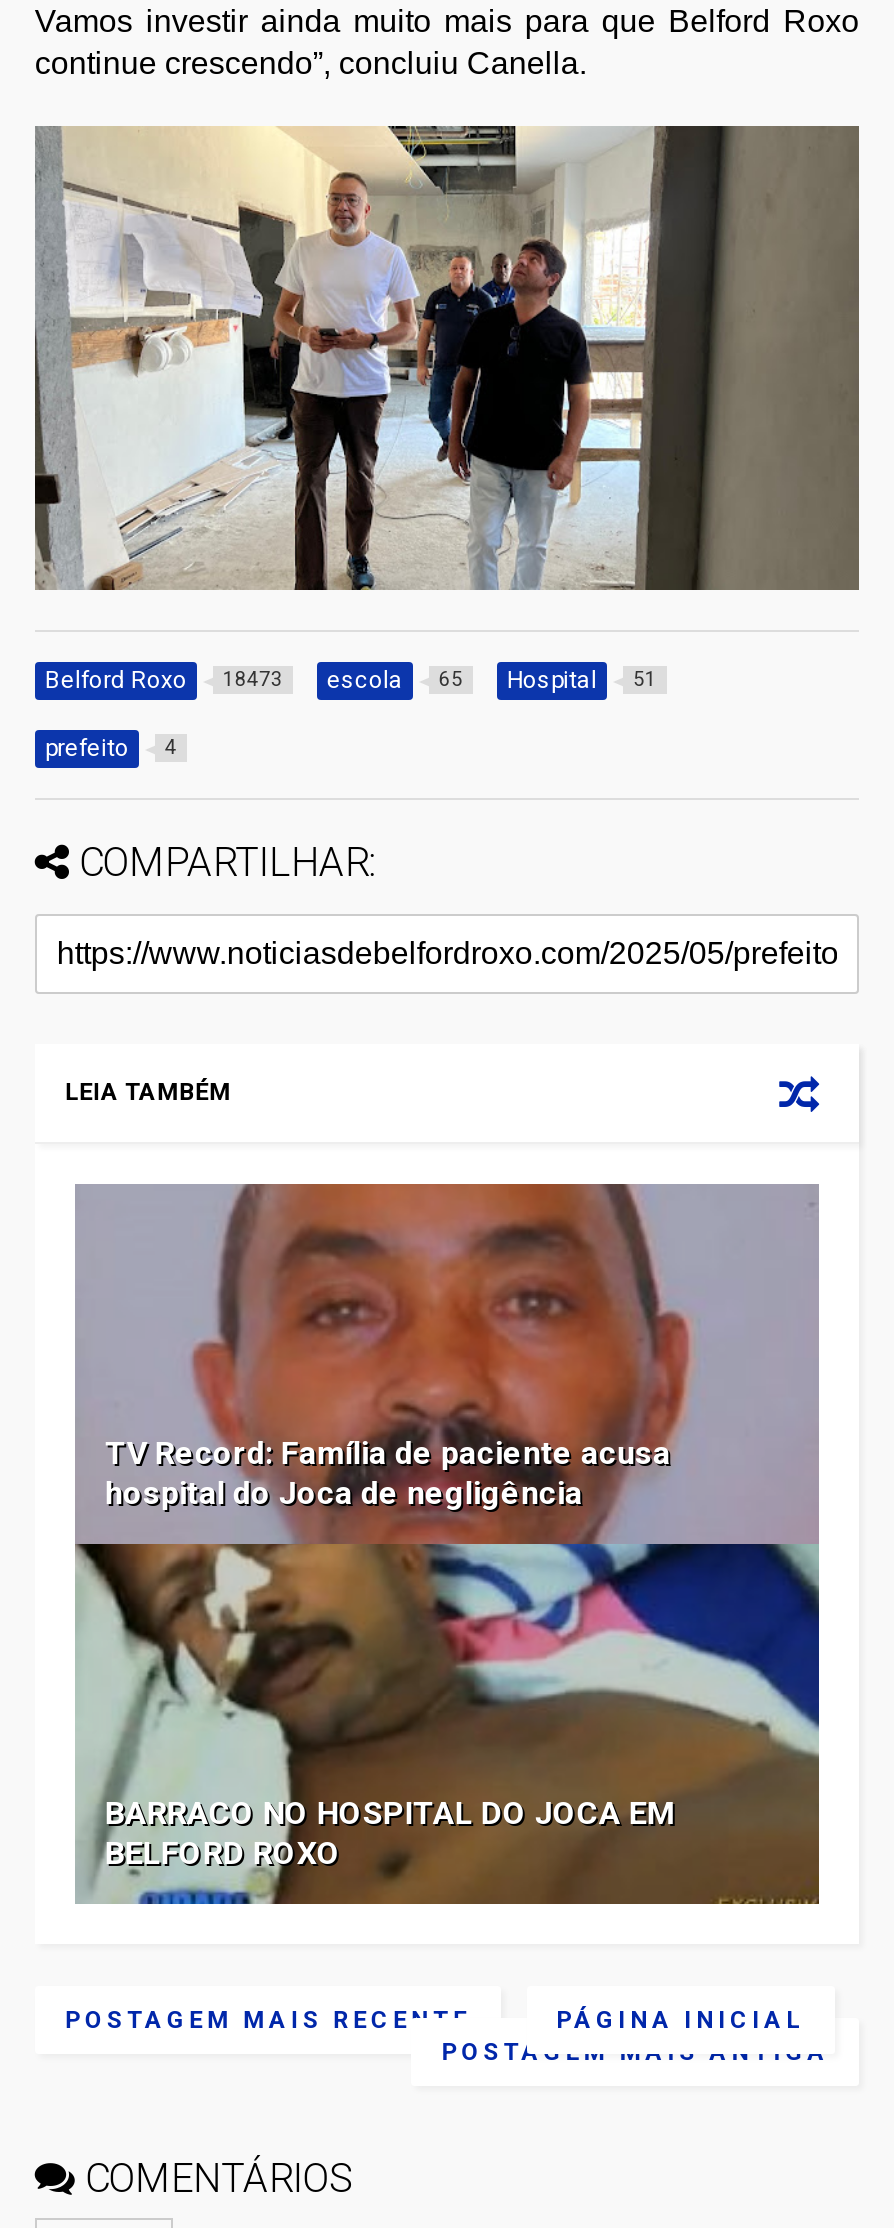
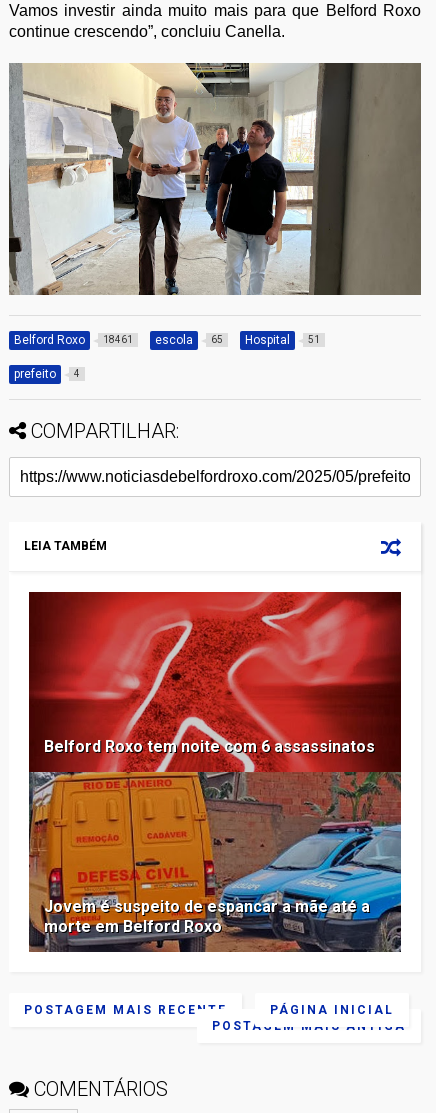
[45,665,657,693] Belford Roxo 18473 escola 65 Hospital 51 -> [14,333,320,347] Belford Roxo 18461 escola 65 Hospital 51
[75,1182,821,1906] [image] | TV Record: Família de paciente acusa | hospital do Joca de negligência -> [29,591,402,953] [image] | Belford Roxo tem noite com 6 assassinatos
[105,1793,675,1871] BARRACO NO HOSPITAL DO JOCA EM | BELFORD ROXO -> [44,897,370,936] Jovem é suspeito de espancar a mãe até a | morte em Belford Roxo

